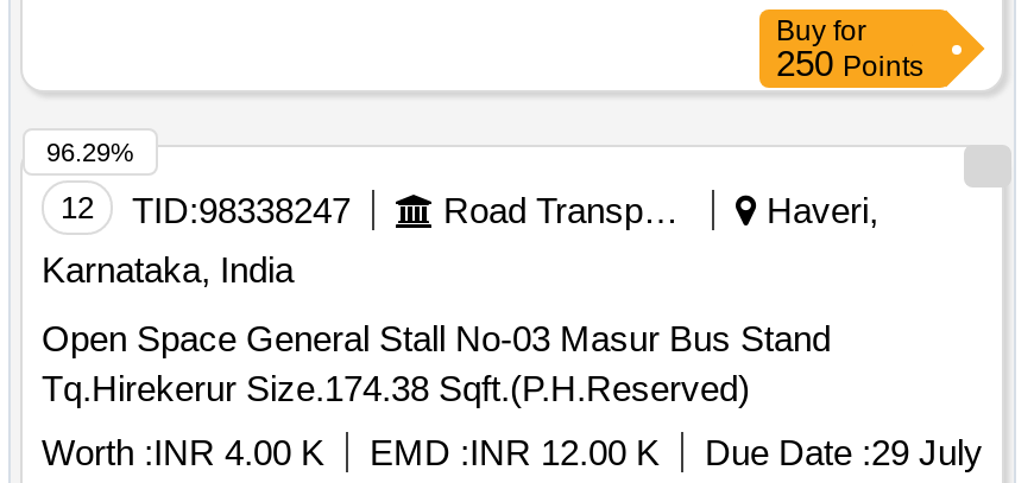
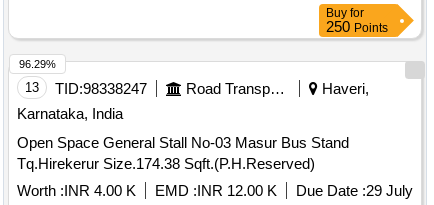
[61,190,351,231] 12 TID:98338247 -> [25,80,147,97] 13 TID:98338247

